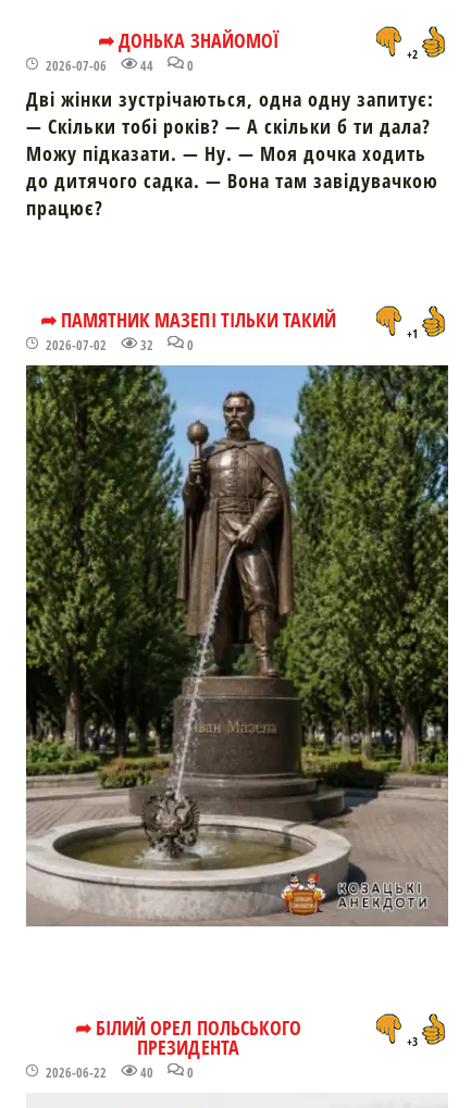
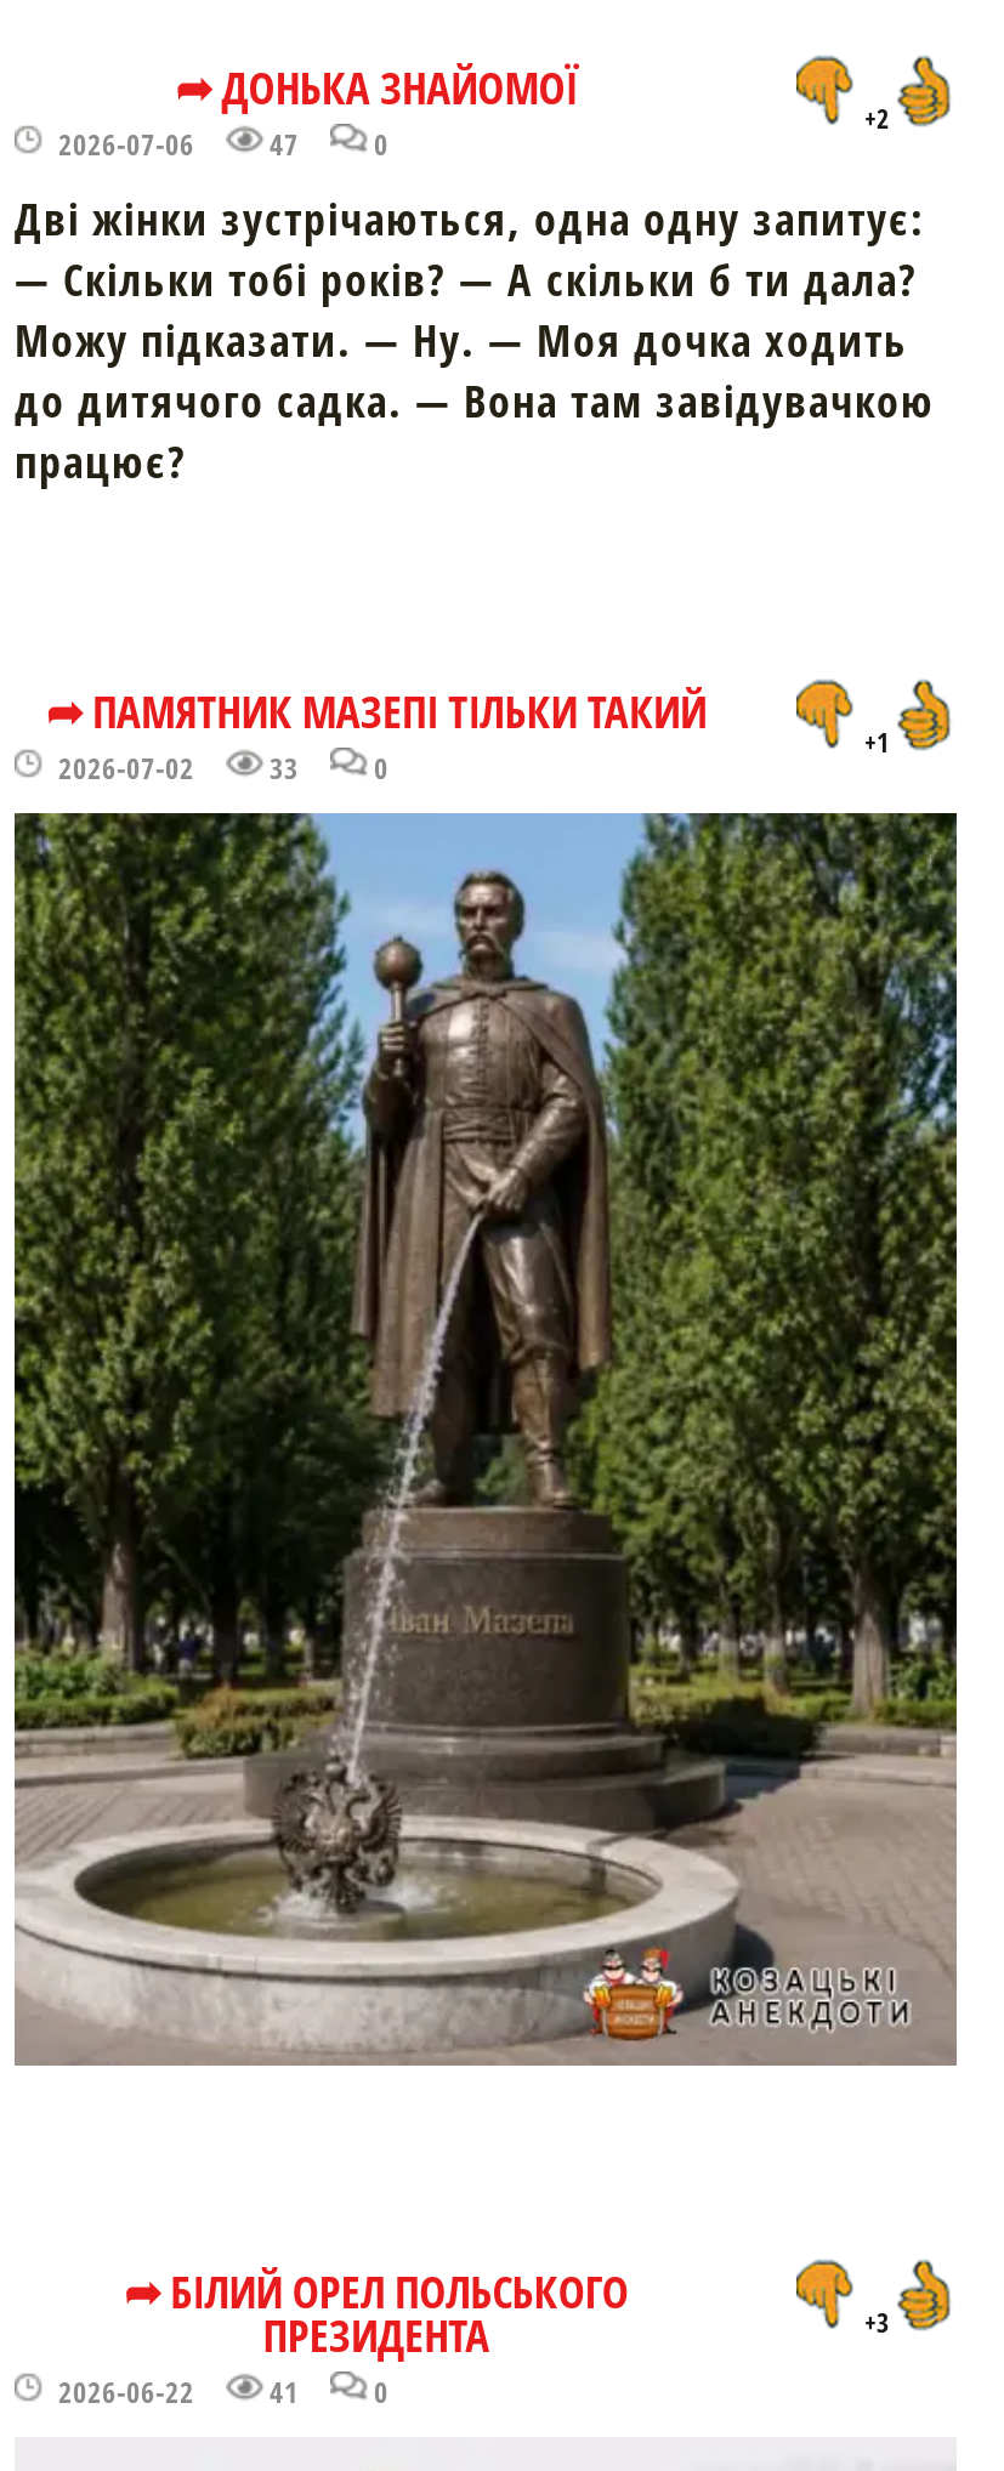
[46,56,194,74] 2026-07-06 44 0 -> [58,123,388,164] 2026-07-06 47 0
[46,335,194,354] 2026-07-02 32 0 -> [58,746,388,788] 2026-07-02 33 0
[46,1064,194,1082] 2026-06-22 40 0 -> [58,2372,388,2413] 2026-06-22 41 0

